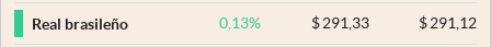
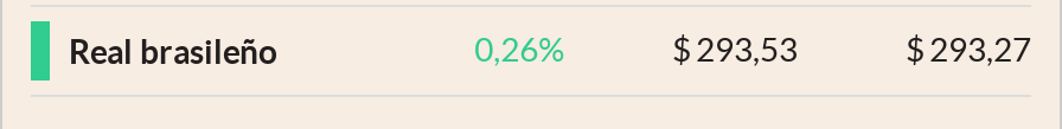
[219,15,261,32] 0,13% -> [474,30,564,68] 0,26%
[311,15,369,32] $ 291,33 -> [672,30,798,68] $ 293,53
[419,15,477,32] $ 291,12 -> [906,30,1031,68] $ 293,27

